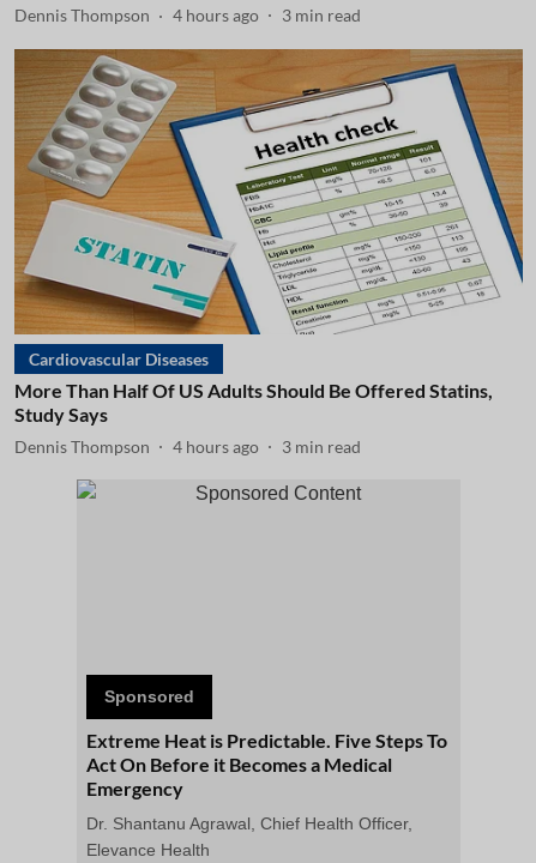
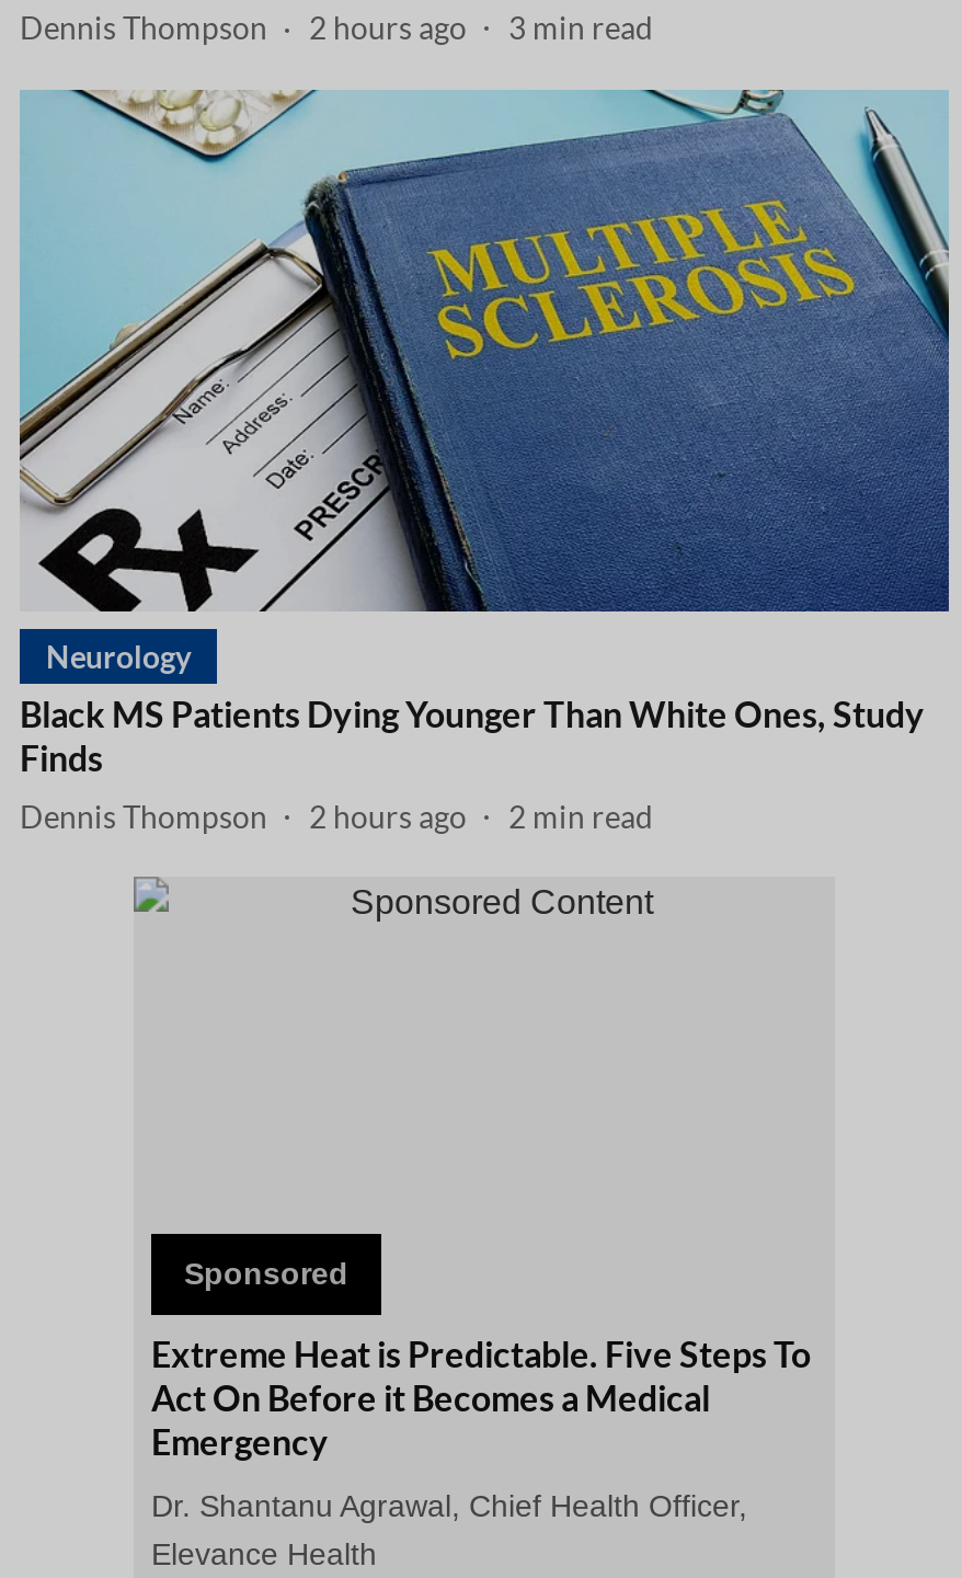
[14,5,361,25] Dennis Thompson 4 hours ago 3 min read -> [20,9,653,46] Dennis Thompson 2 hours ago 3 min read
[13,48,524,426] [image] | Cardiovascular Diseases | More Than Half Of US Adults Should Be Offered Statins, | Study Says -> [18,88,951,778] [image] | Neurology | Black MS Patients Dying Younger Than White Ones, Study | Finds
[173,436,259,456] 4 hours ago -> [309,797,467,834] 2 hours ago
[282,436,361,456] 3 min read -> [508,797,653,834] 2 min read

